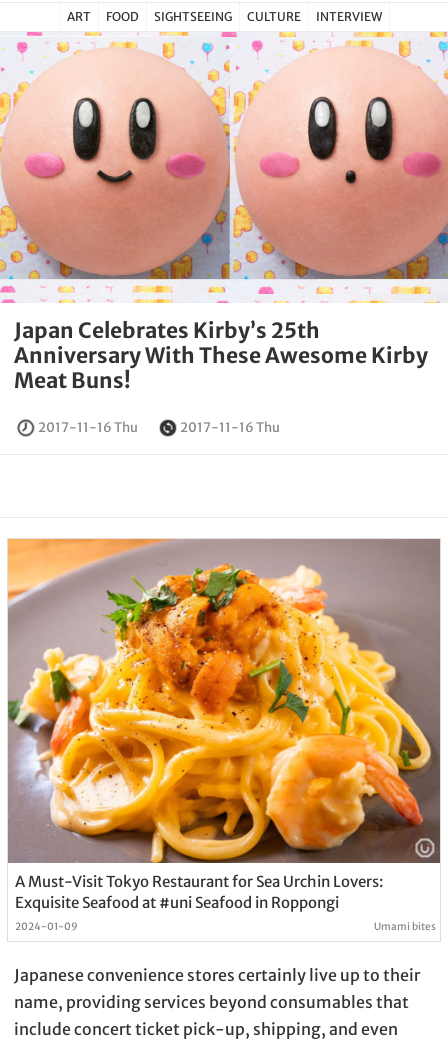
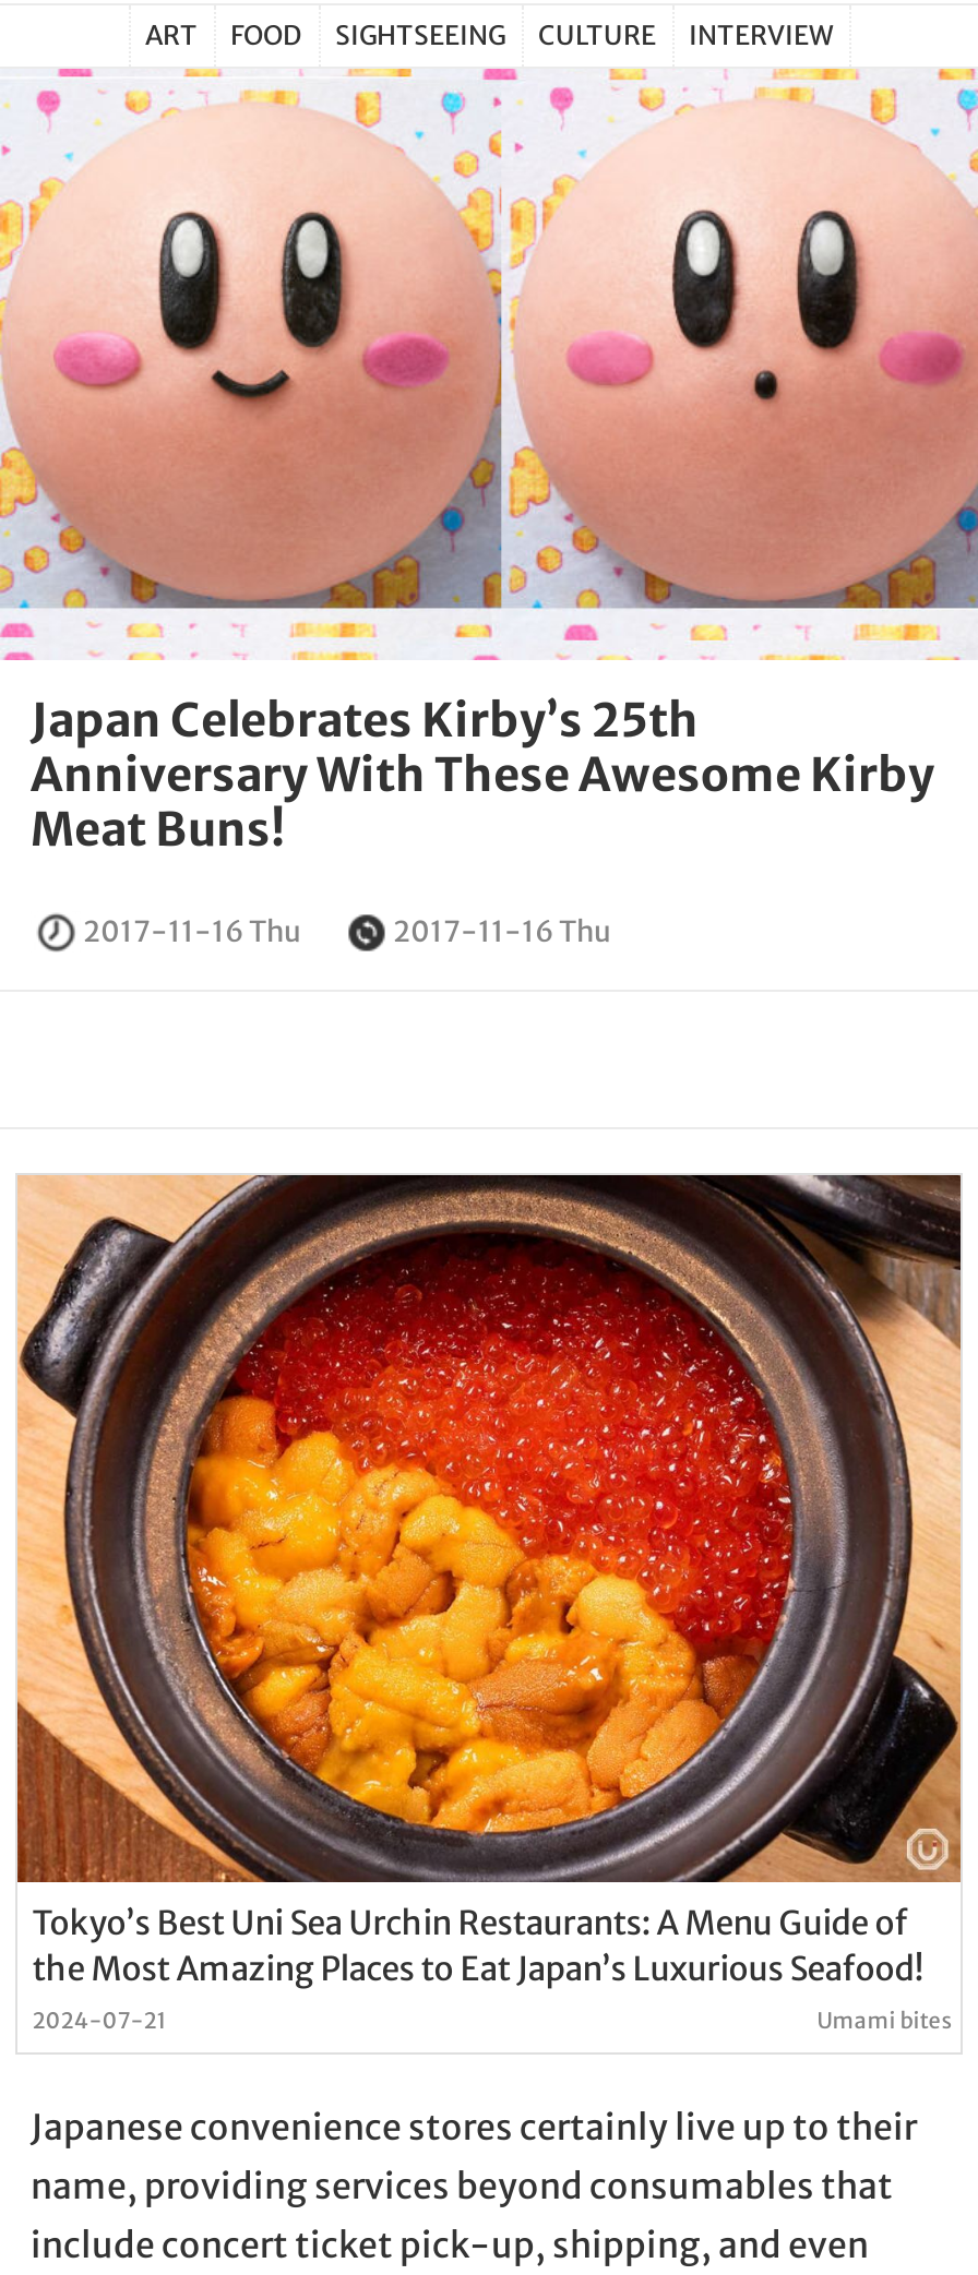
[7,538,441,933] [image] | A Must-Visit Tokyo Restaurant for Sea Urchin Lovers: | Exquisite Seafood at #uni Seafood in Roppongi | 2024-01-09 -> [15,1173,963,2036] [image] | Tokyo’s Best Uni Sea Urchin Restaurants: A Menu Guide of | the Most Amazing Places to Eat Japan’s Luxurious Seafood! | 2024-07-21

